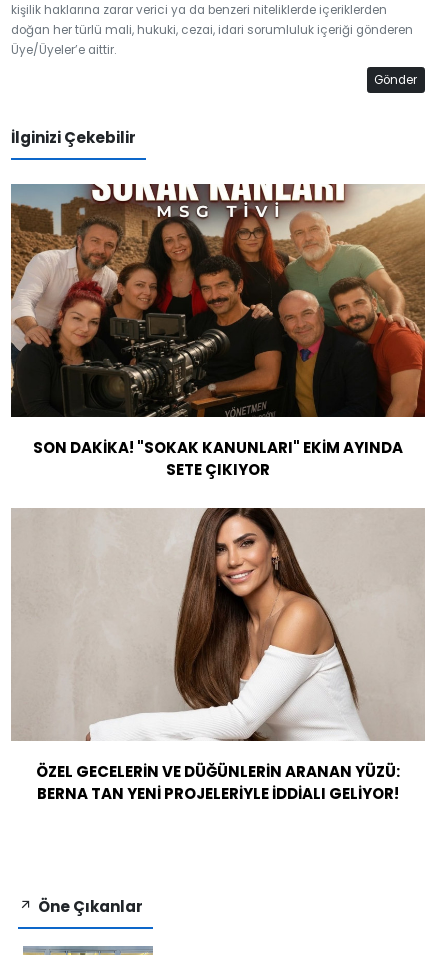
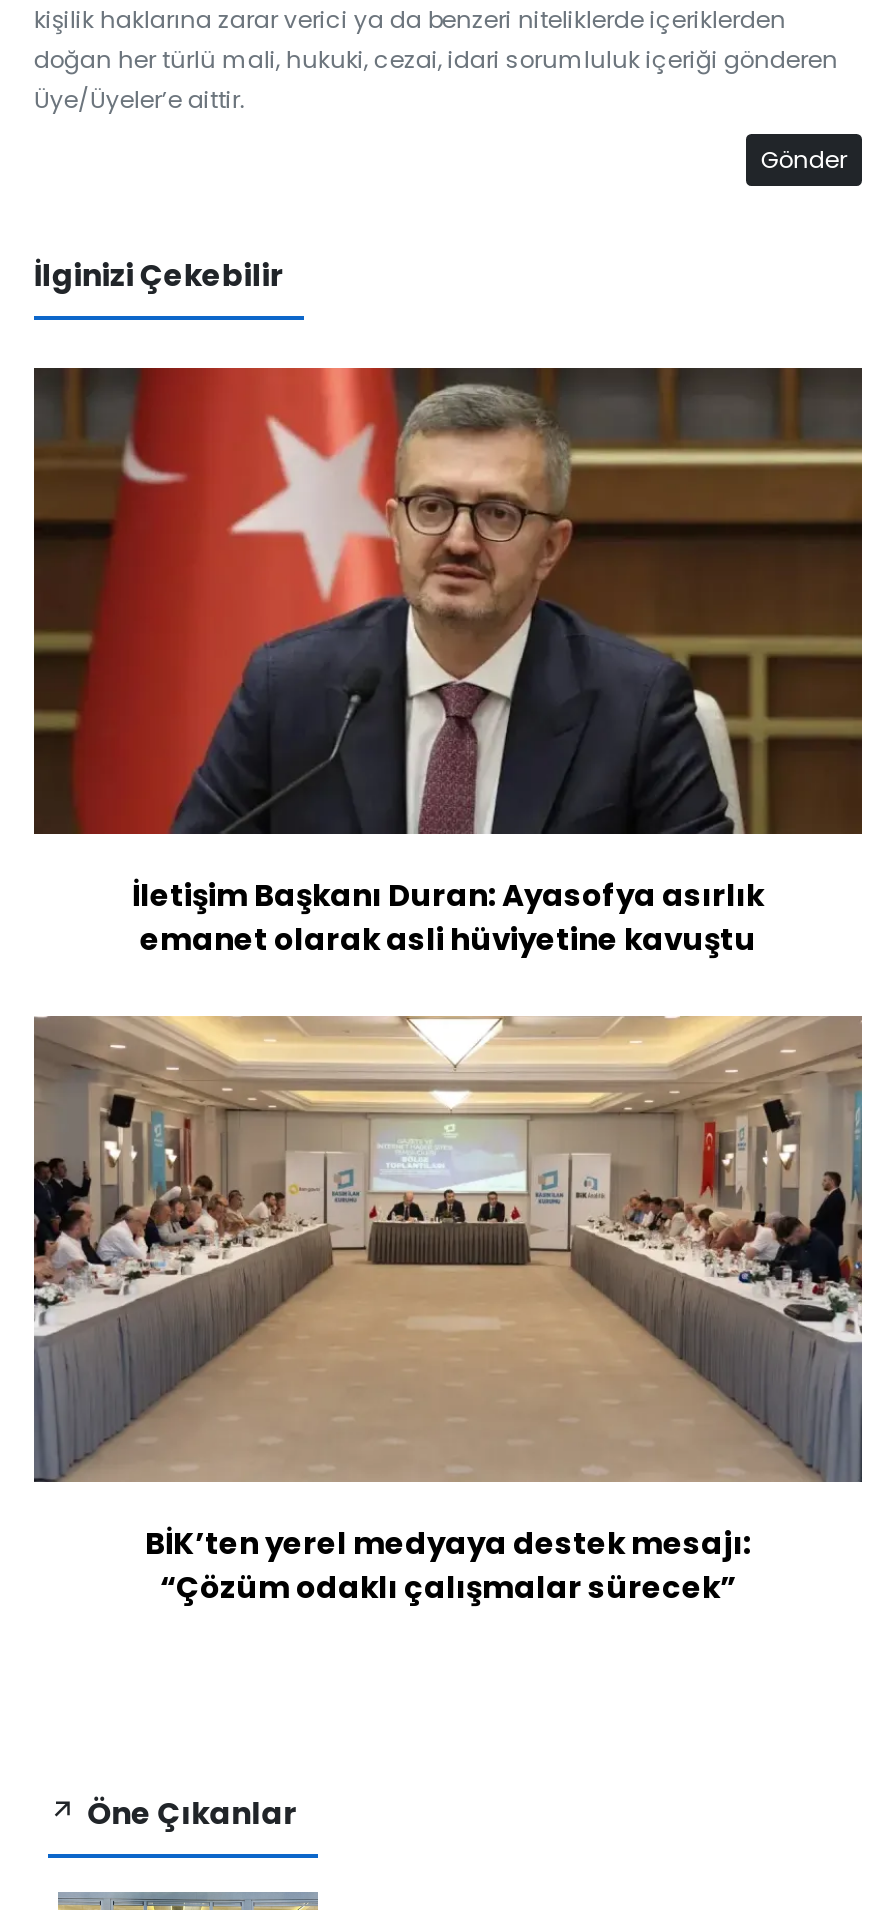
[10,183,426,480] [image] | SON DAKİKA! "SOKAK KANUNLARI" EKİM AYINDA | SETE ÇIKIYOR -> [32,366,864,961] [image] | İletişim Başkanı Duran: Ayasofya asırlık | emanet olarak asli hüviyetine kavuştu
[12,507,424,804] [image] | ÖZEL GECELERİN VE DÜĞÜNLERİN ARANAN YÜZÜ: | BERNA TAN YENİ PROJELERİYLE İDDİALI GELİYOR! -> [34,1014,862,1608] [image] | BİK’ten yerel medyaya destek mesajı: | “Çözüm odaklı çalışmalar sürecek”

